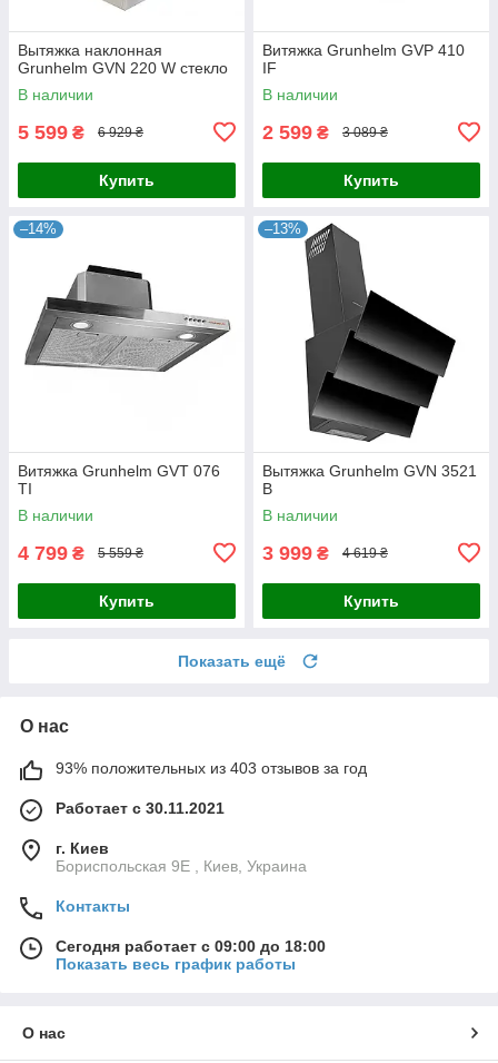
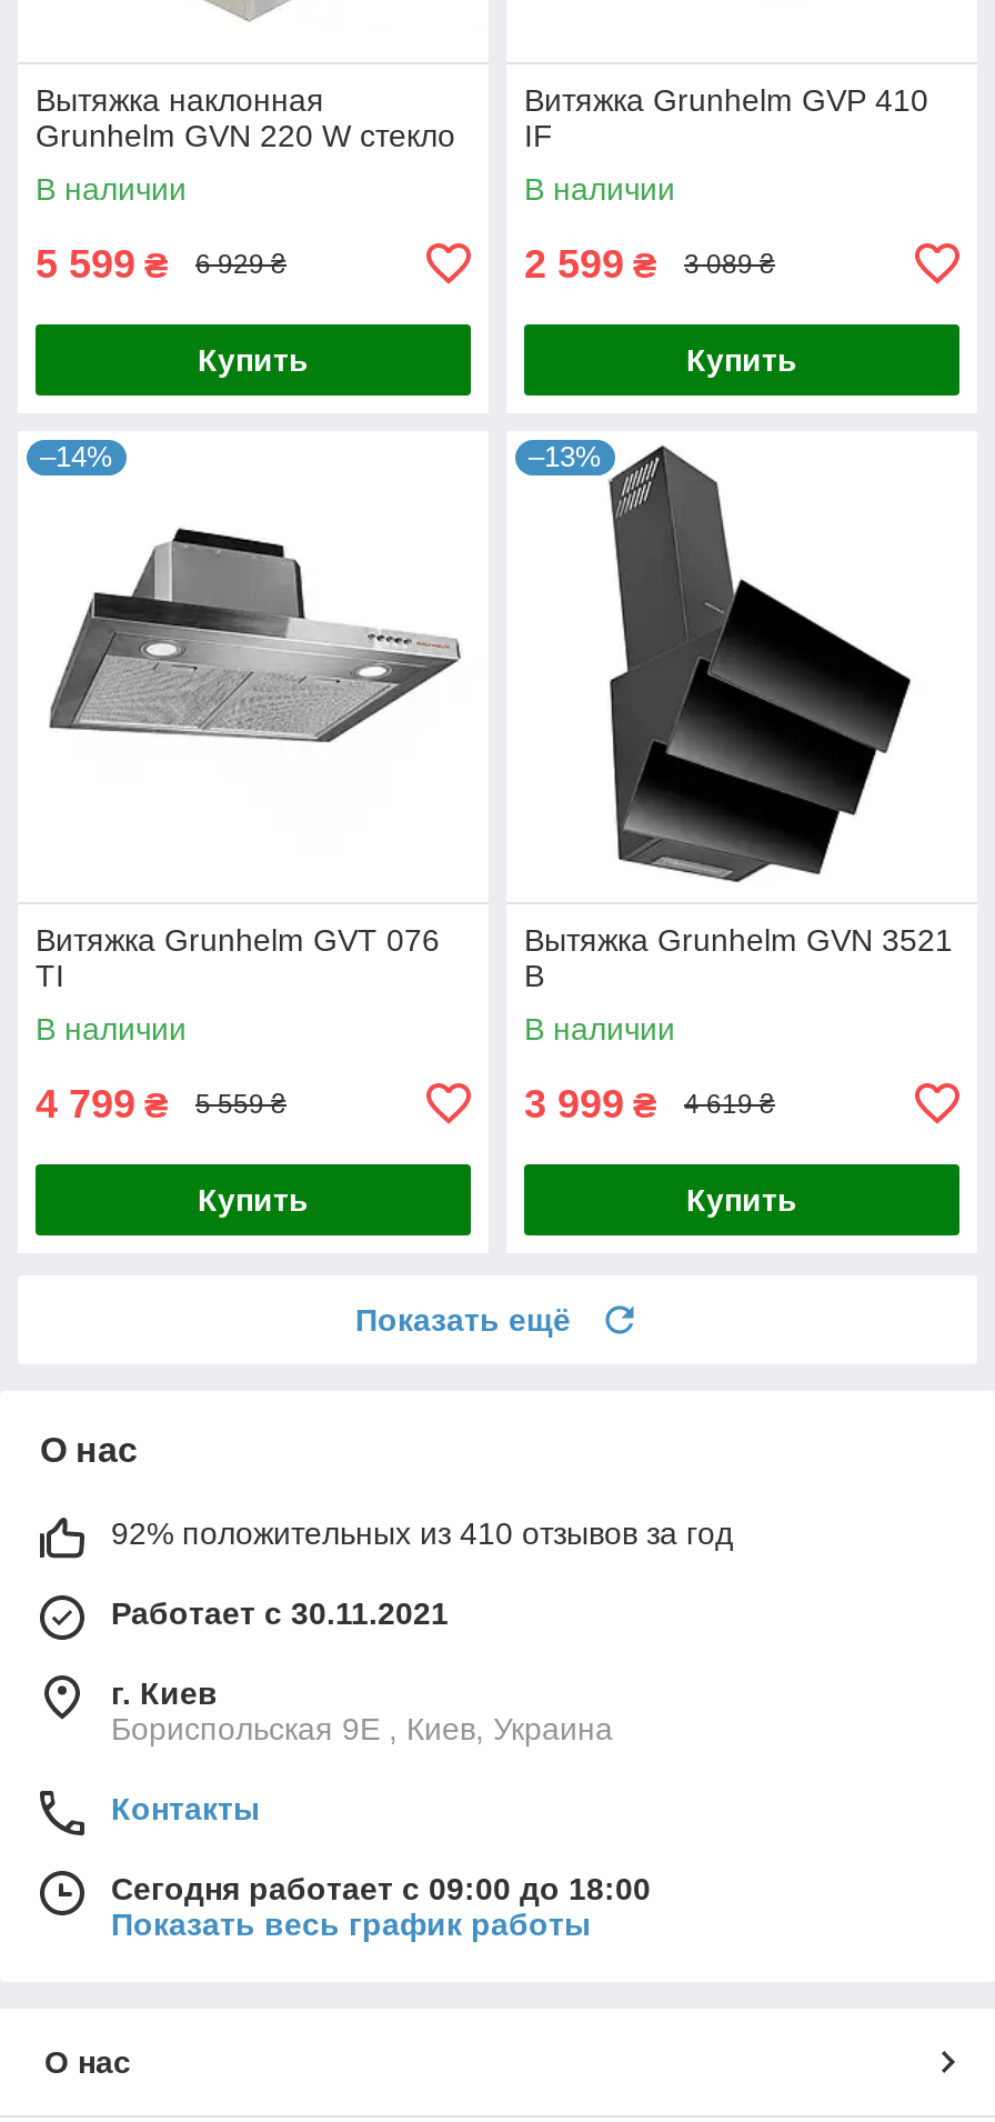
[56,759,367,777] 93% положительных из 403 отзывов за год -> [111,1515,733,1551] 92% положительных из 410 отзывов за год

